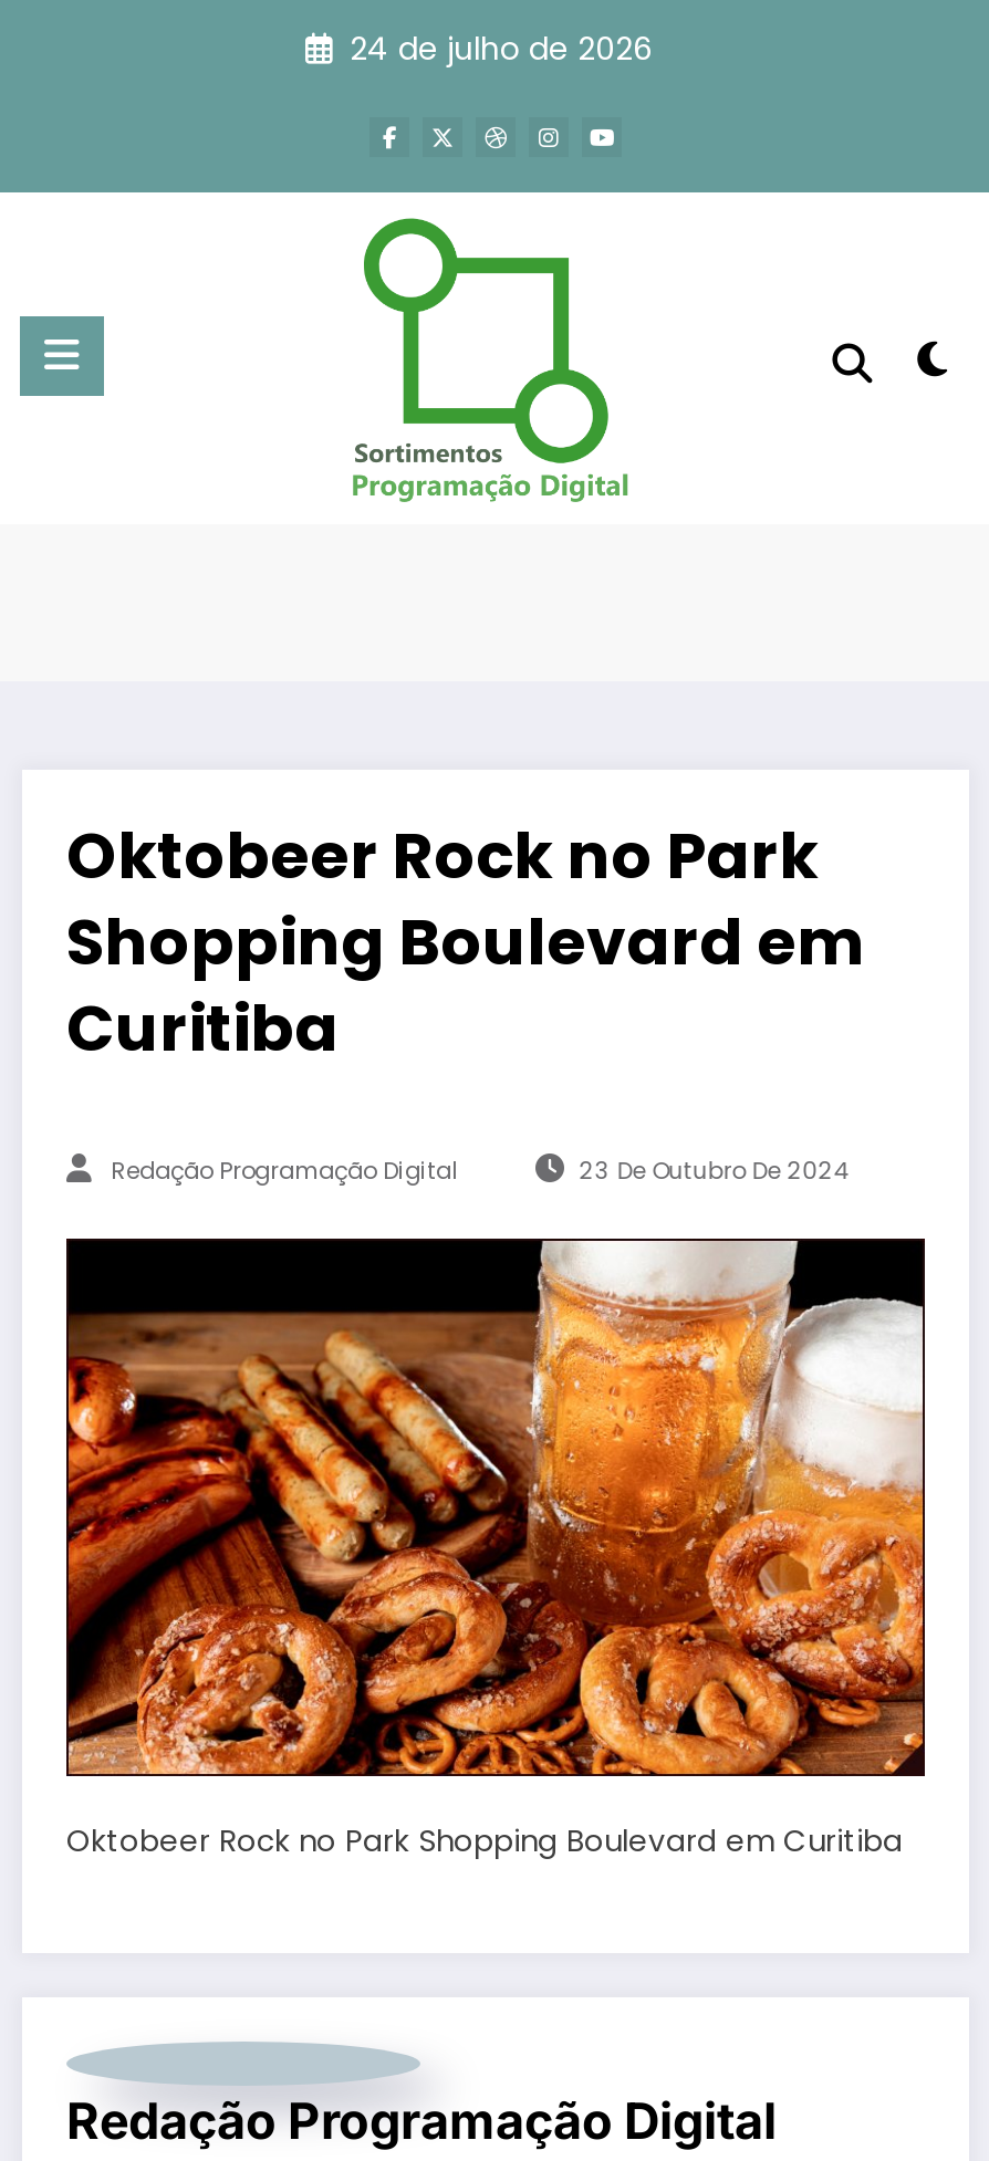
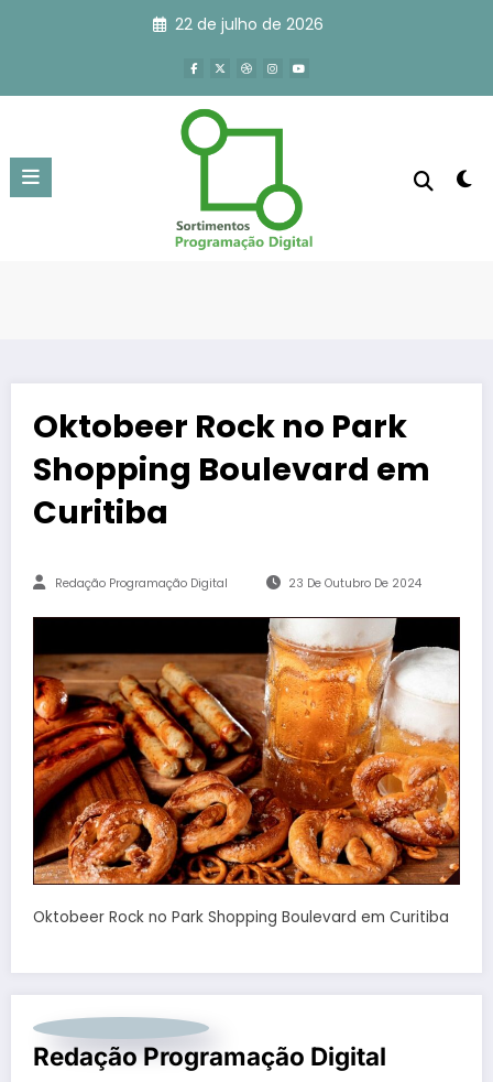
[350,27,653,71] 24 de julho de 2026 -> [175,13,324,35] 22 de julho de 2026

